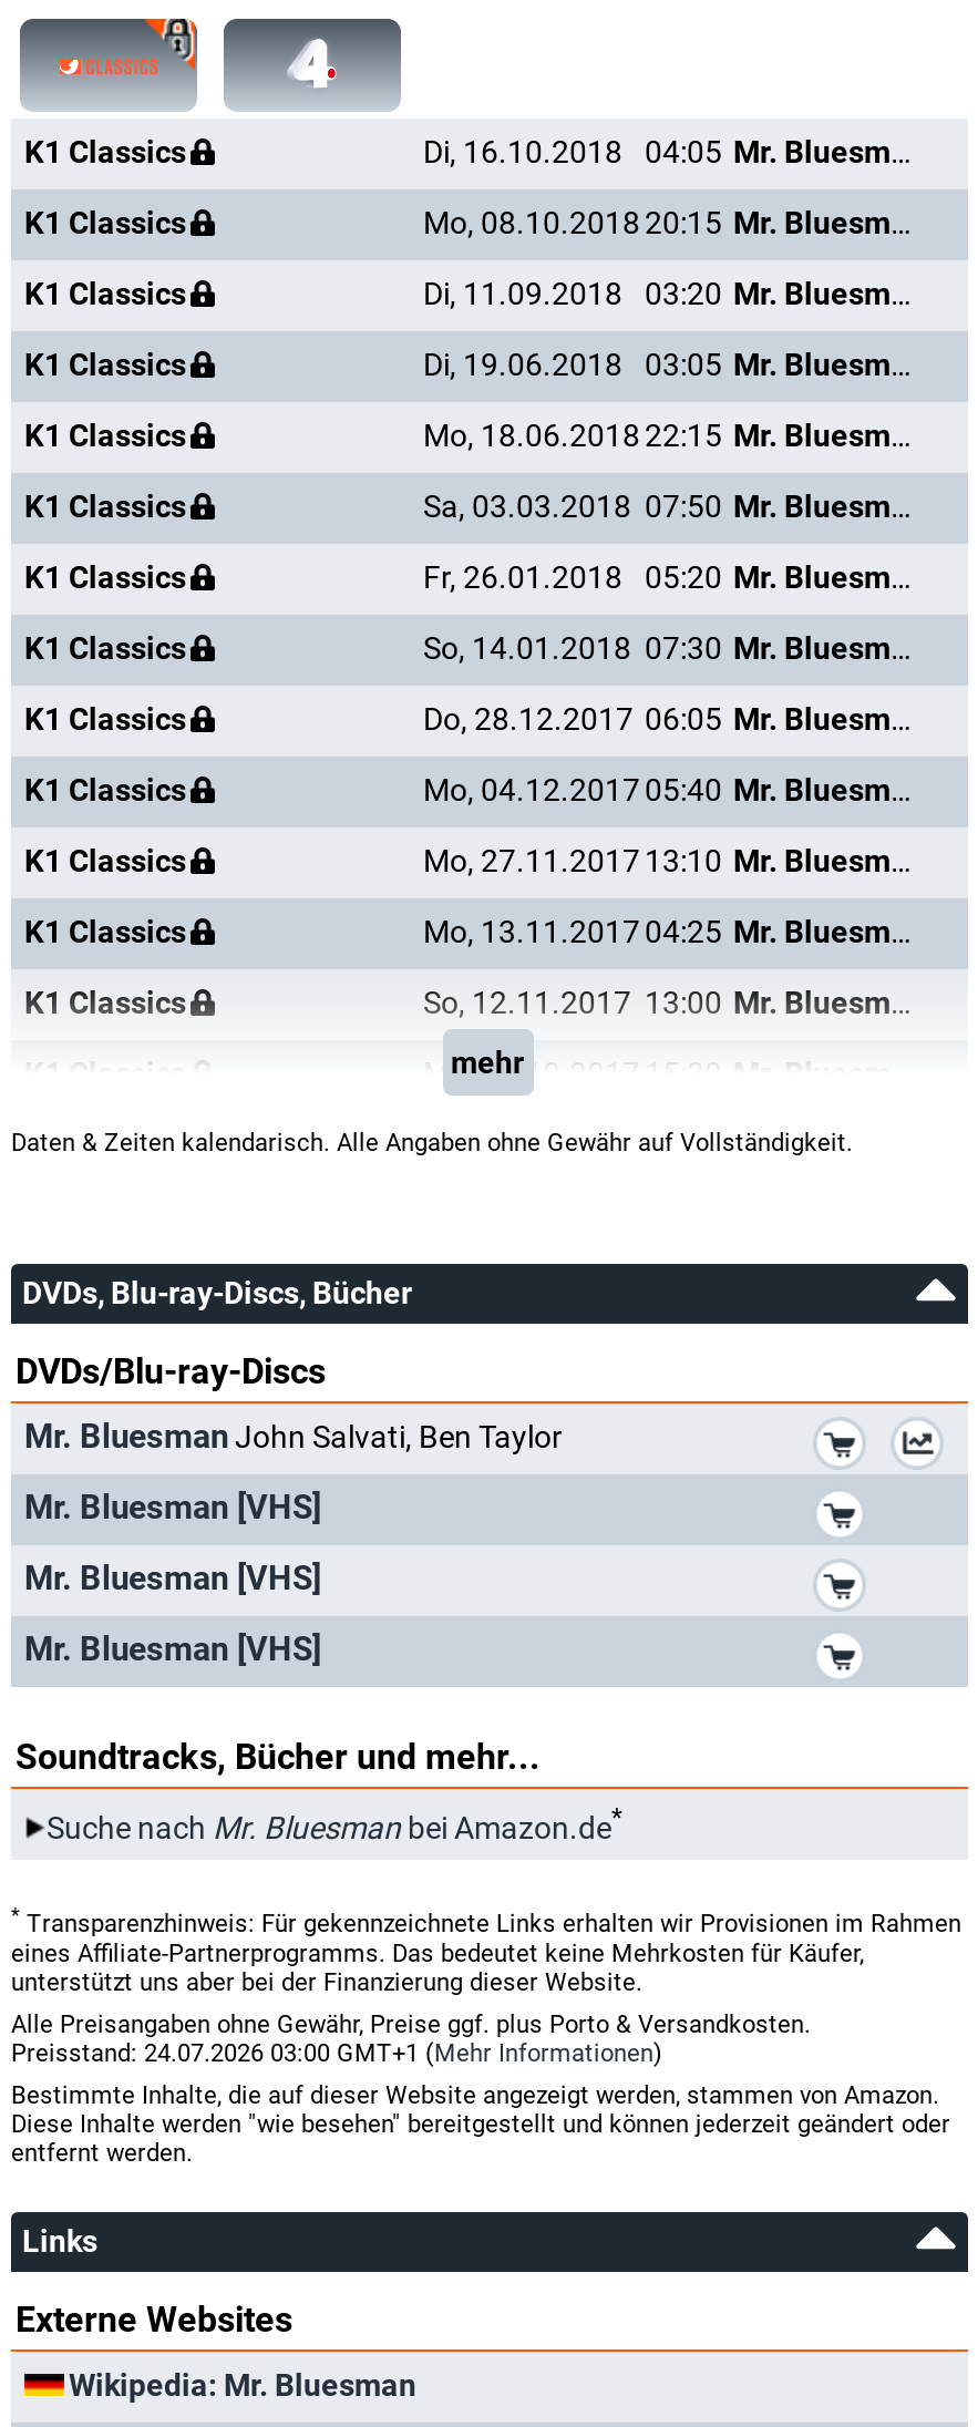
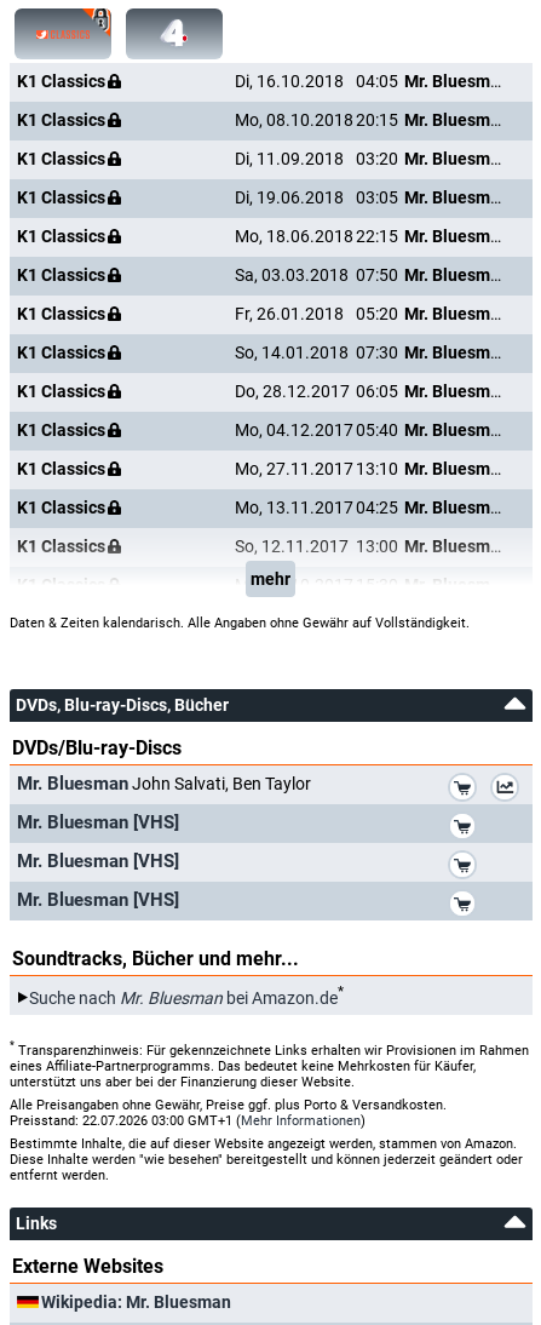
[11,2039,662,2067] Preisstand: 24.07.2026 03:00 GMT+1 (Mehr Informationen) -> [10,1113,366,1128] Preisstand: 22.07.2026 03:00 GMT+1 (Mehr Informationen)

